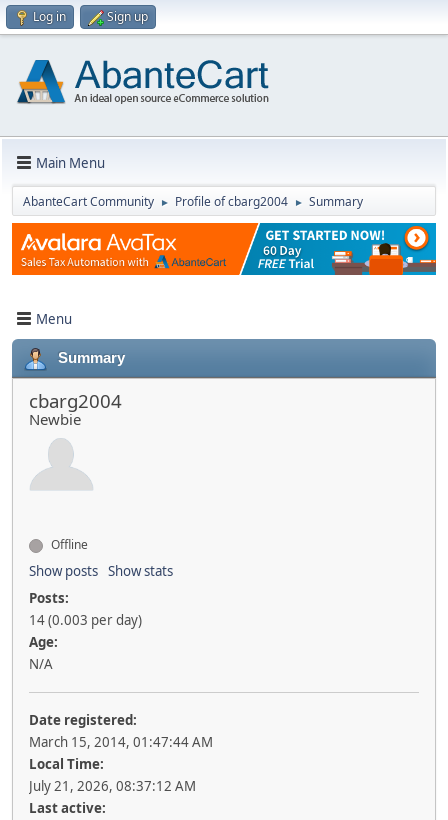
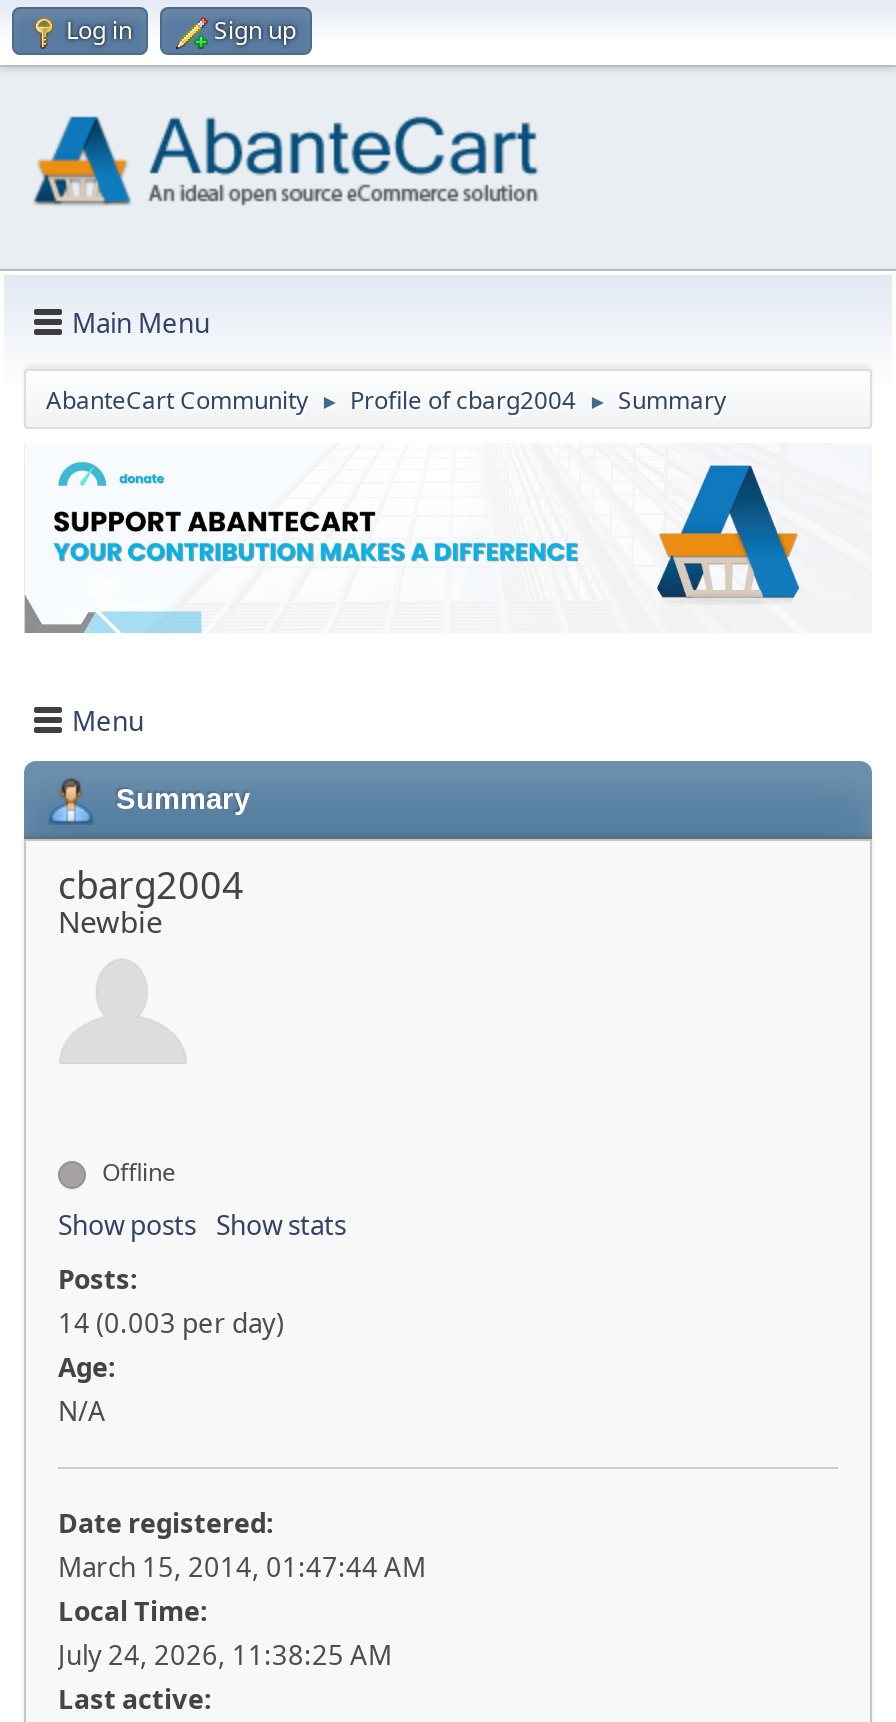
[11,222,437,276] [image] -> [22,459,872,635] [image]
[29,777,196,795] July 21, 2026, 08:37:12 AM -> [58,1637,392,1673] July 24, 2026, 11:38:25 AM

